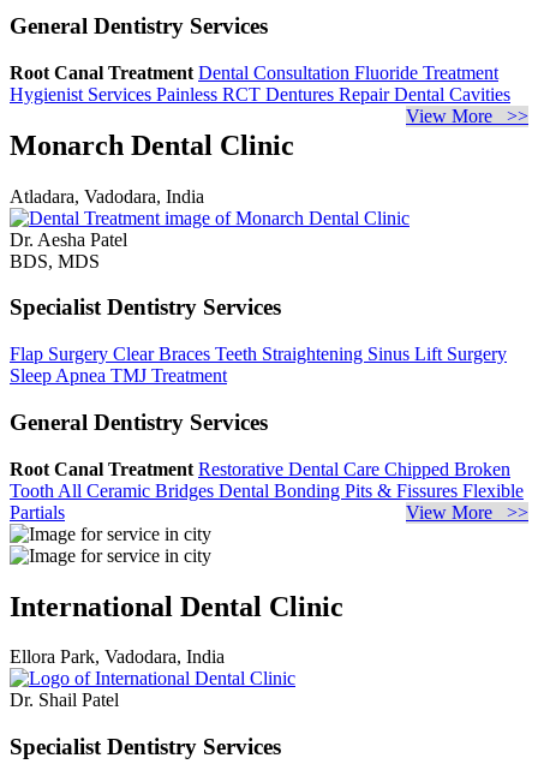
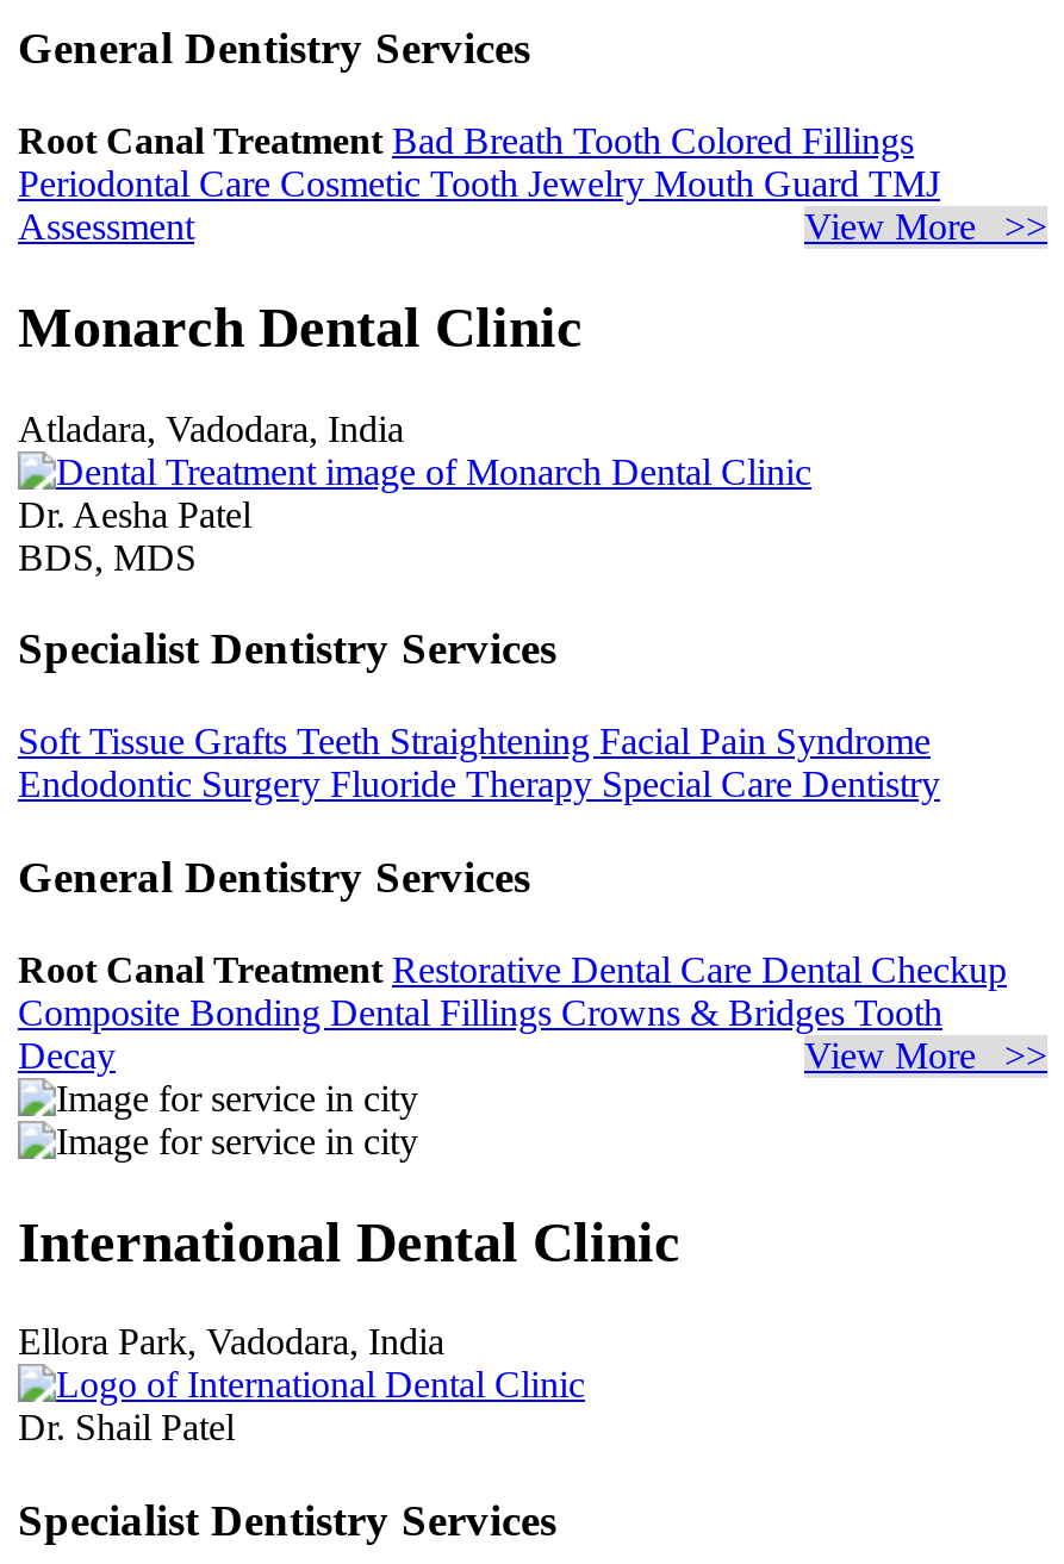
[10,62,510,104] Root Canal Treatment Dental Consultation Fluoride Treatment | Hygienist Services Painless RCT Dentures Repair Dental Cavities -> [18,120,940,246] Root Canal Treatment Bad Breath Tooth Colored Fillings | Periodontal Care Cosmetic Tooth Jewelry Mouth Guard TMJ | Assessment
[10,344,507,386] Flap Surgery Clear Braces Teeth Straightening Sinus Lift Surgery | Sleep Apnea TMJ Treatment -> [18,721,940,805] Soft Tissue Grafts Teeth Straightening Facial Pain Syndrome | Endodontic Surgery Fluoride Therapy Special Care Dentistry
[10,458,524,522] Root Canal Treatment Restorative Dental Care Chipped Broken | Tooth All Ceramic Bridges Dental Bonding Pits & Fissures Flexible | Partials -> [18,948,1007,1075] Root Canal Treatment Restorative Dental Care Dental Checkup | Composite Bonding Dental Fillings Crowns & Bridges Tooth | Decay

